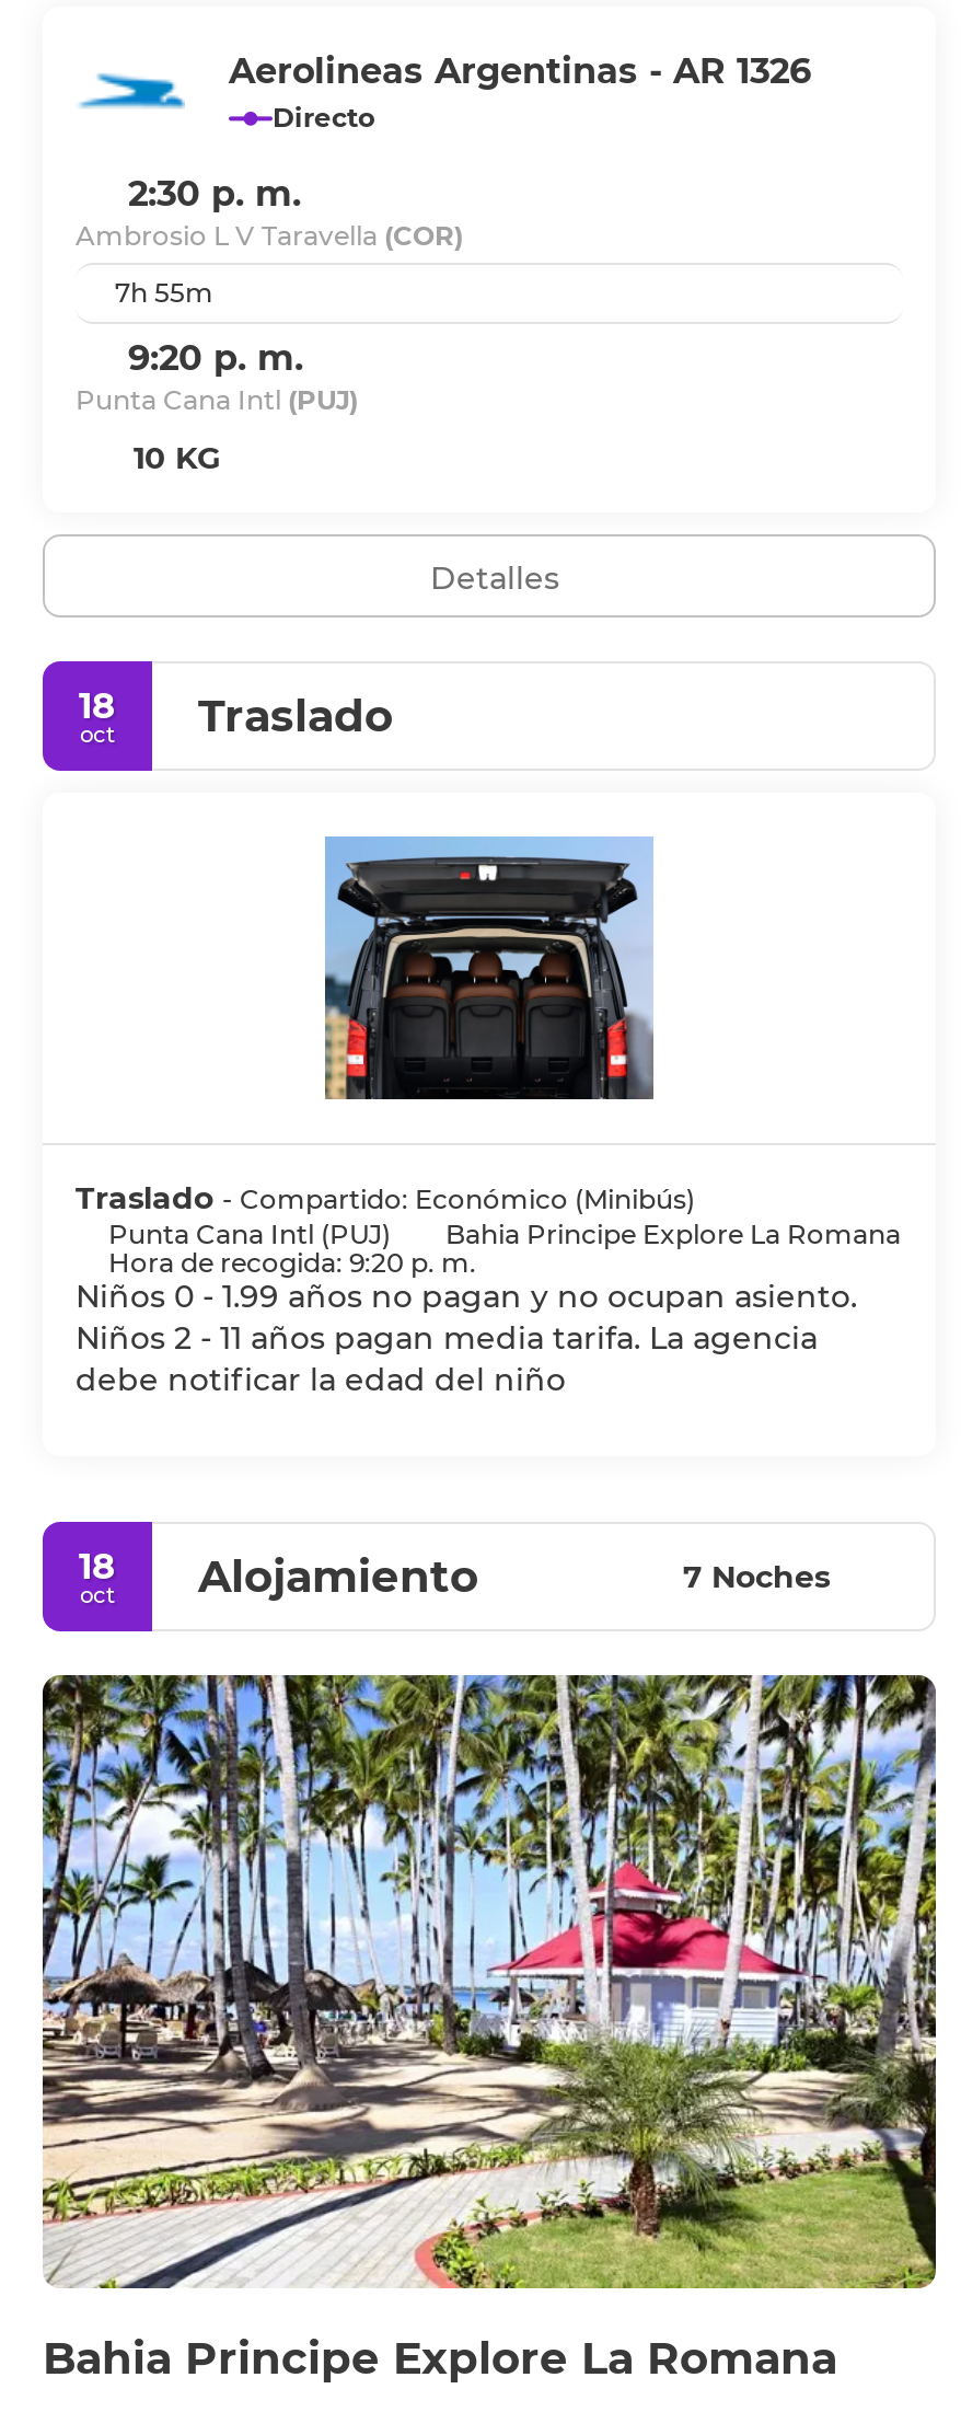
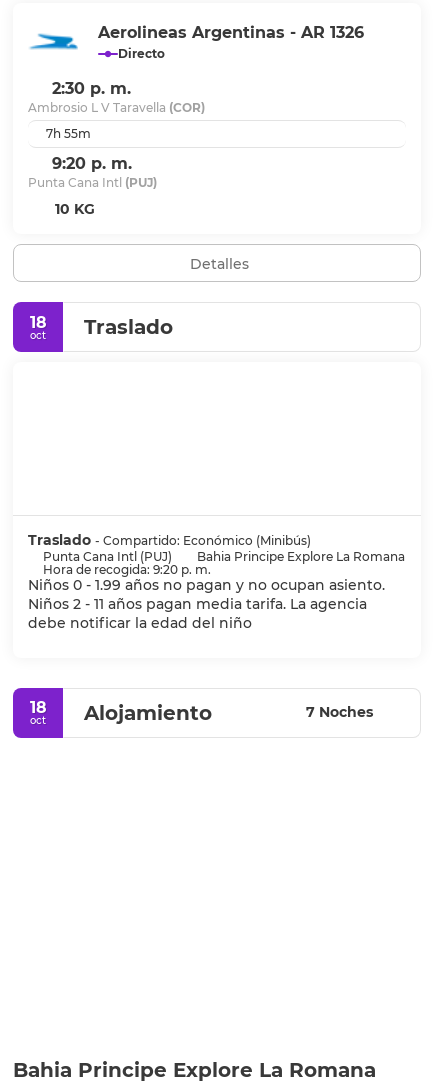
[323,834,656,1101] [image] -> none
[40,1671,938,2290] [image] -> none

